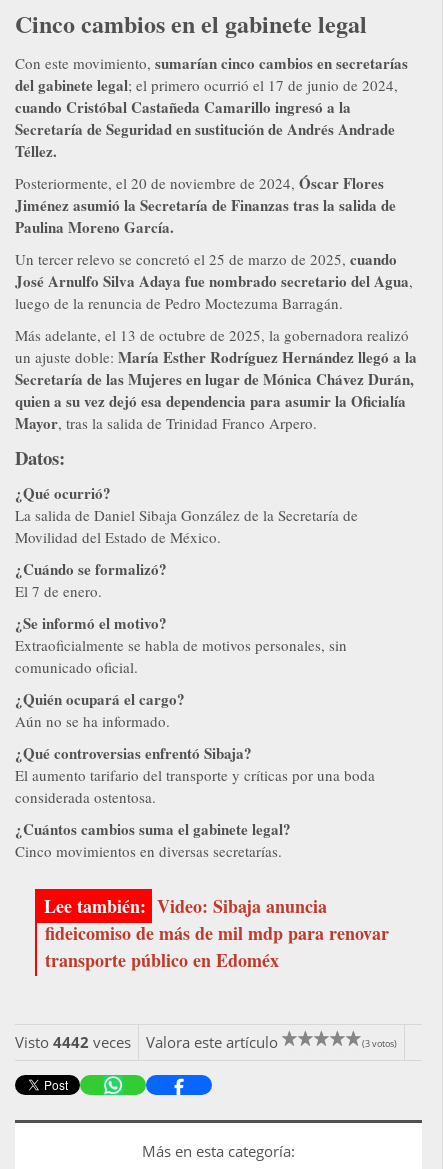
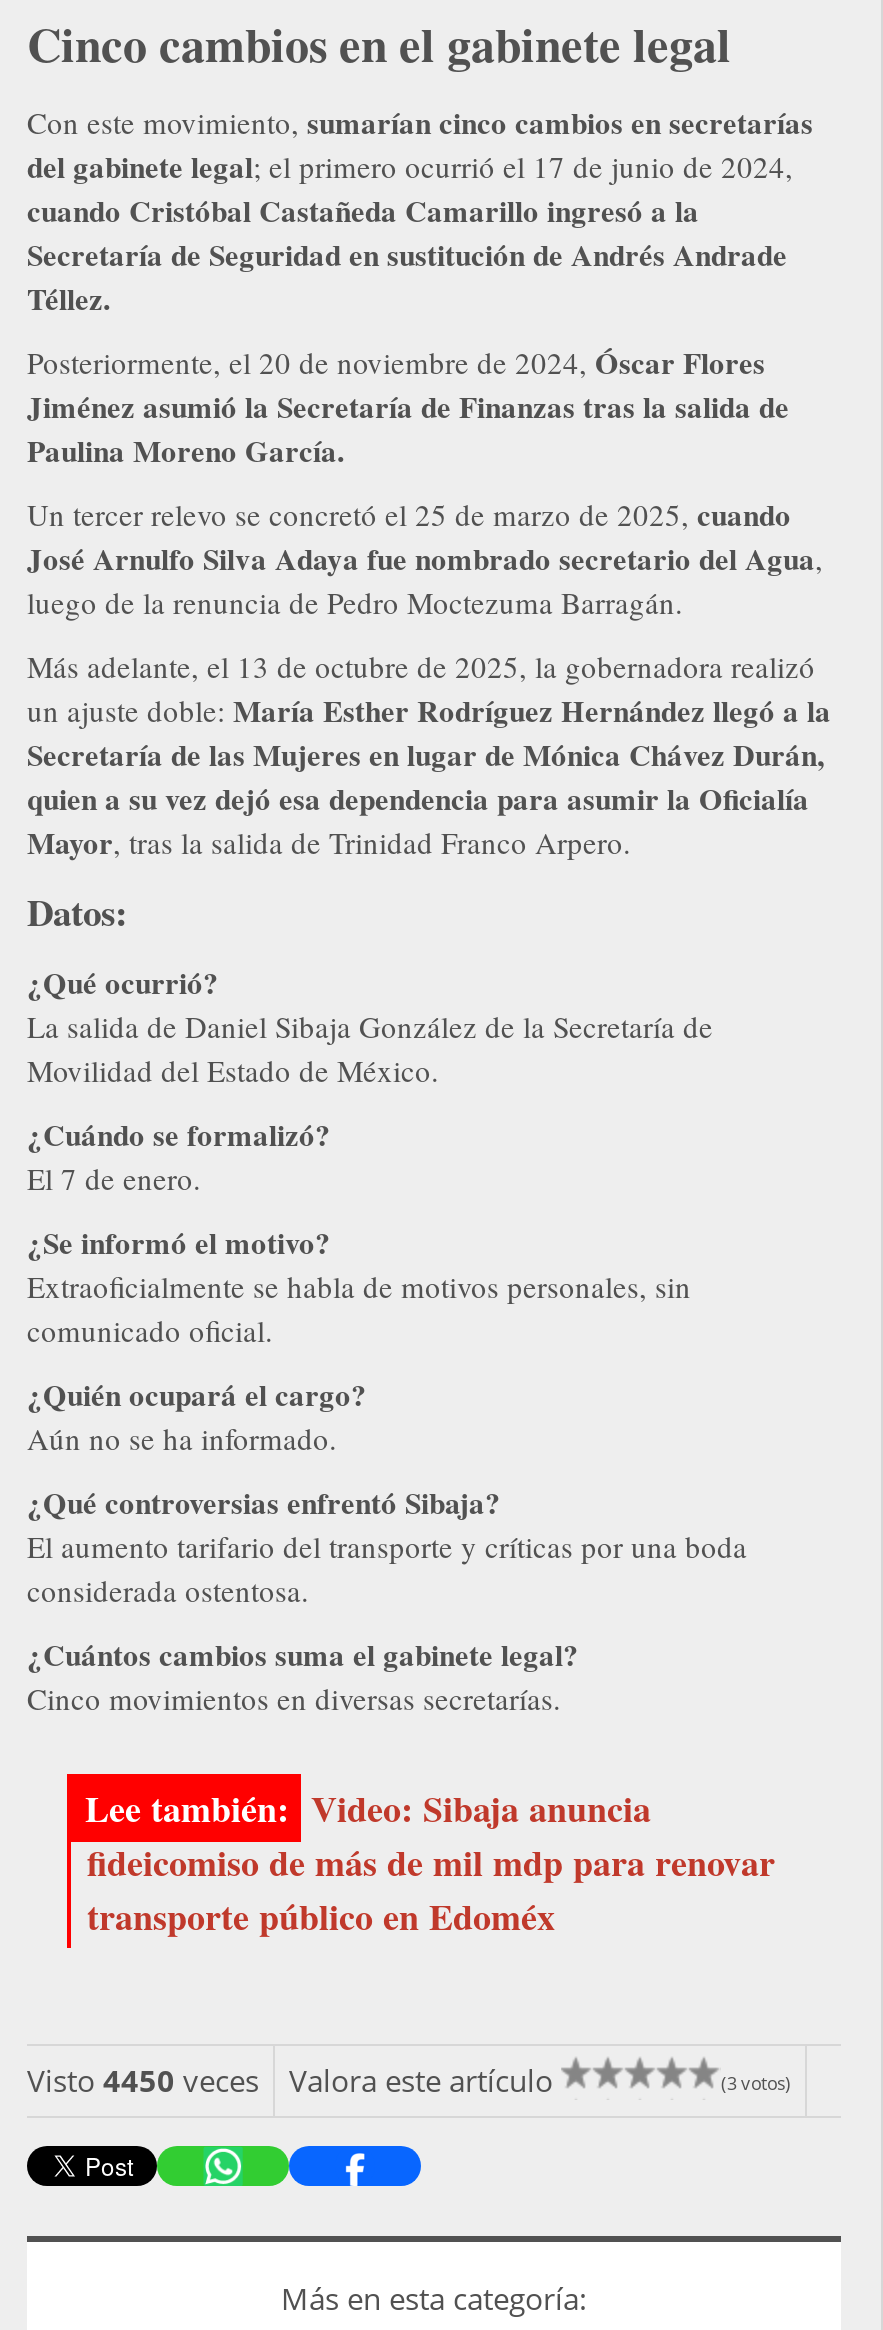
[15,1032,278,1052] Visto 4442 veces Valora este artículo -> [27,2060,553,2100] Visto 4450 veces Valora este artículo

